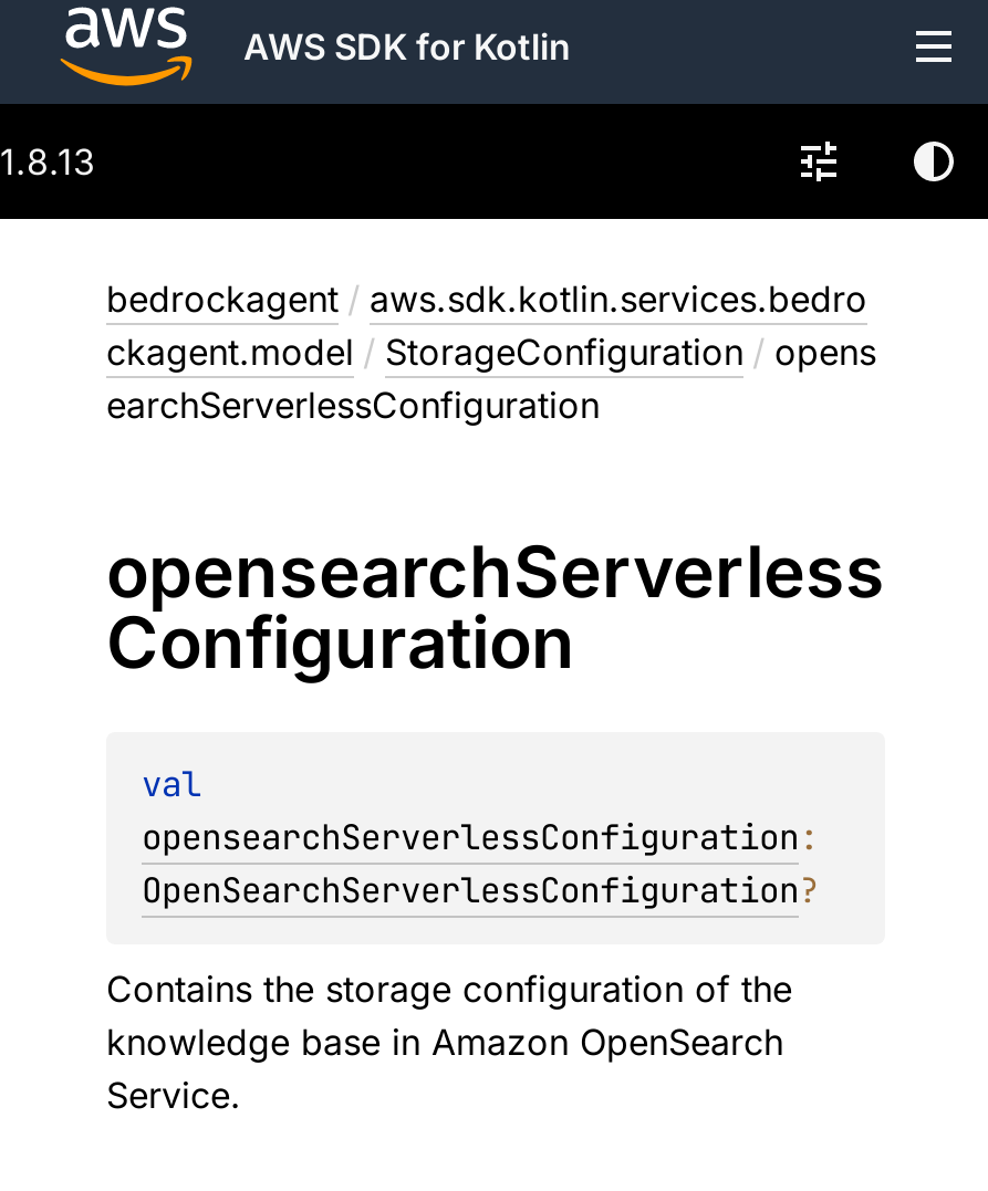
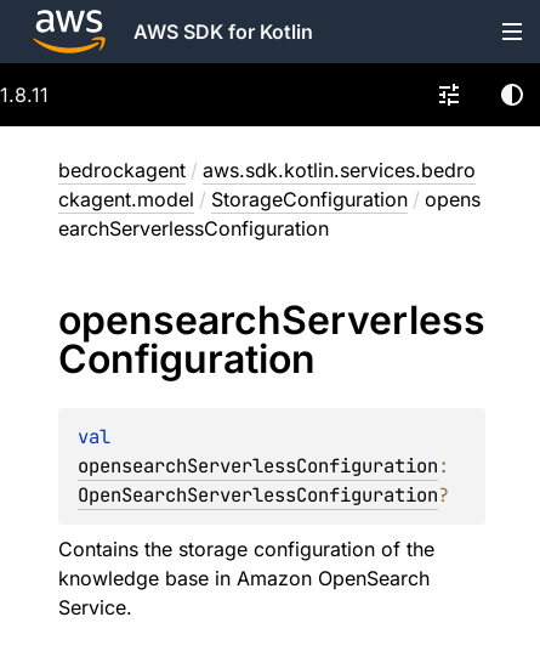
[0,139,95,184] 1.8.13 -> [0,83,49,107] 1.8.11

